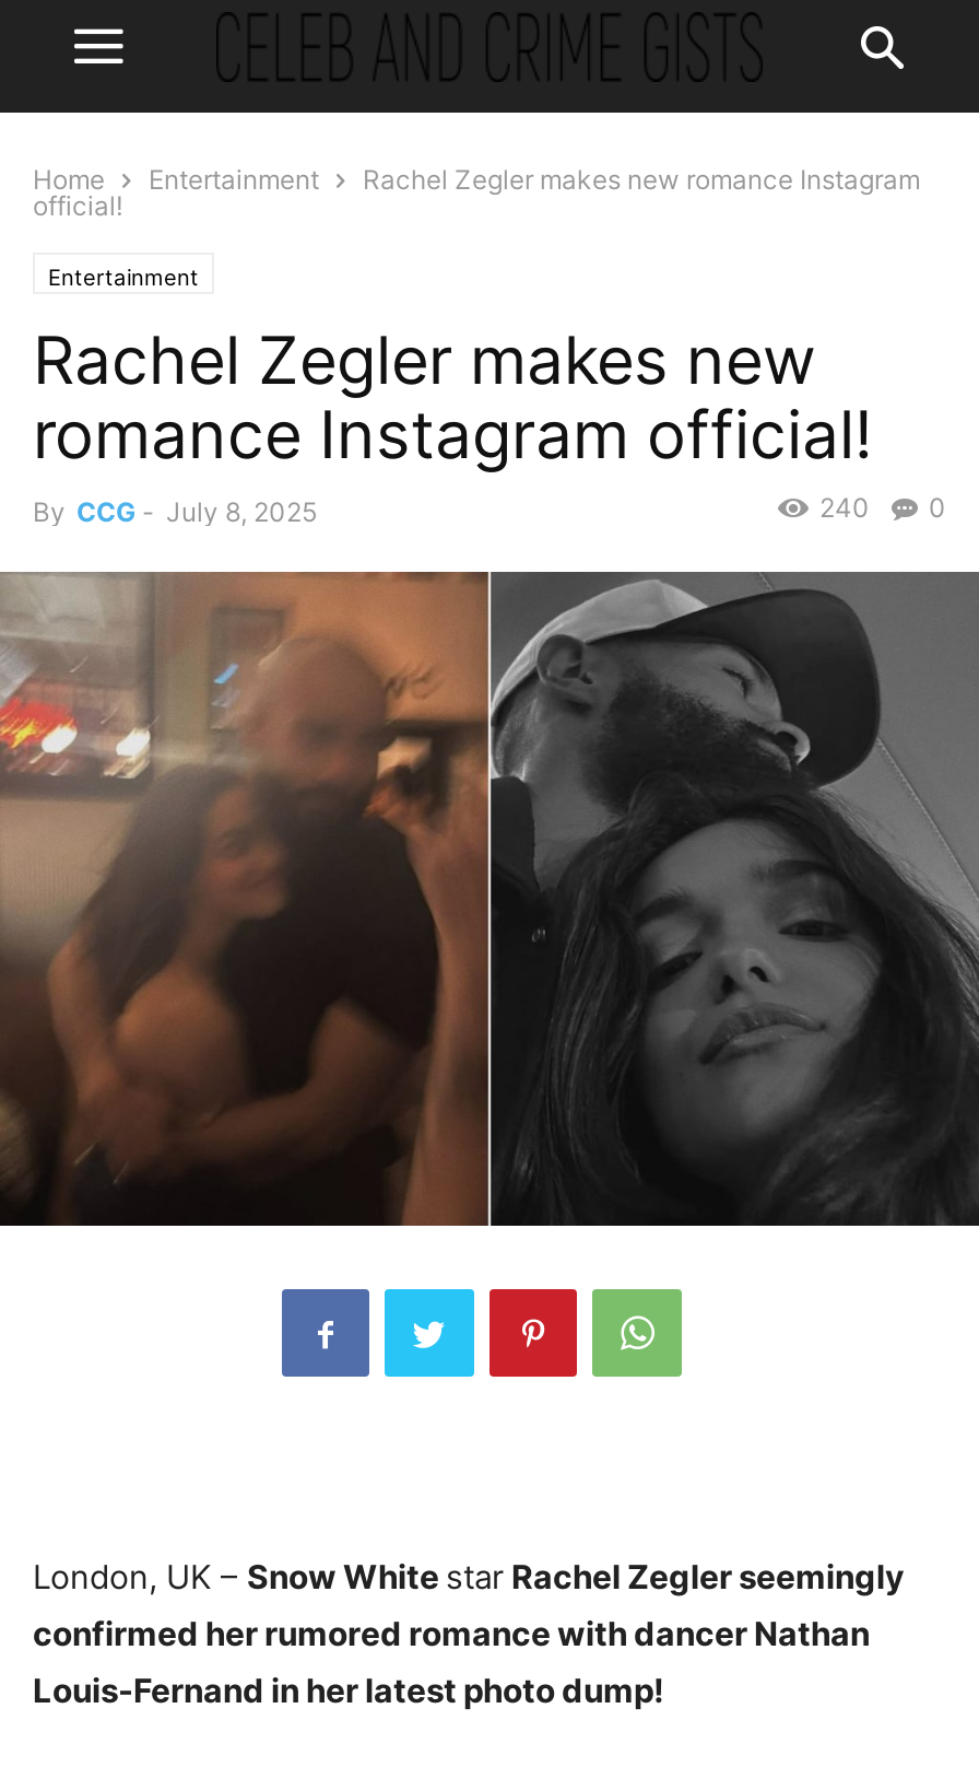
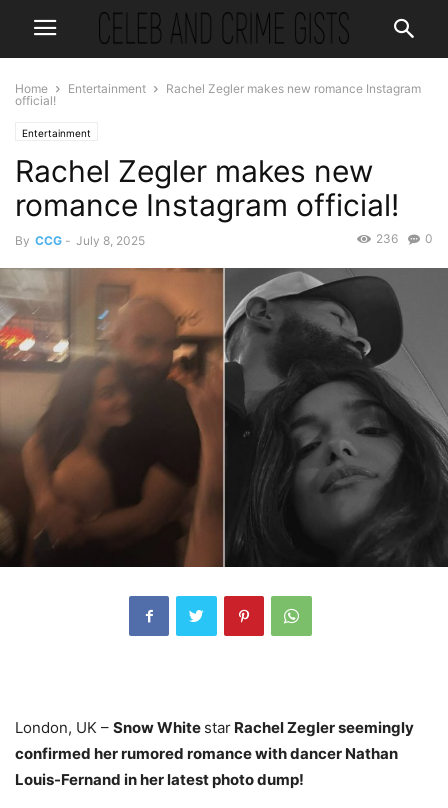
[819,491,946,524] 240 0 -> [376,231,433,246] 236 0

